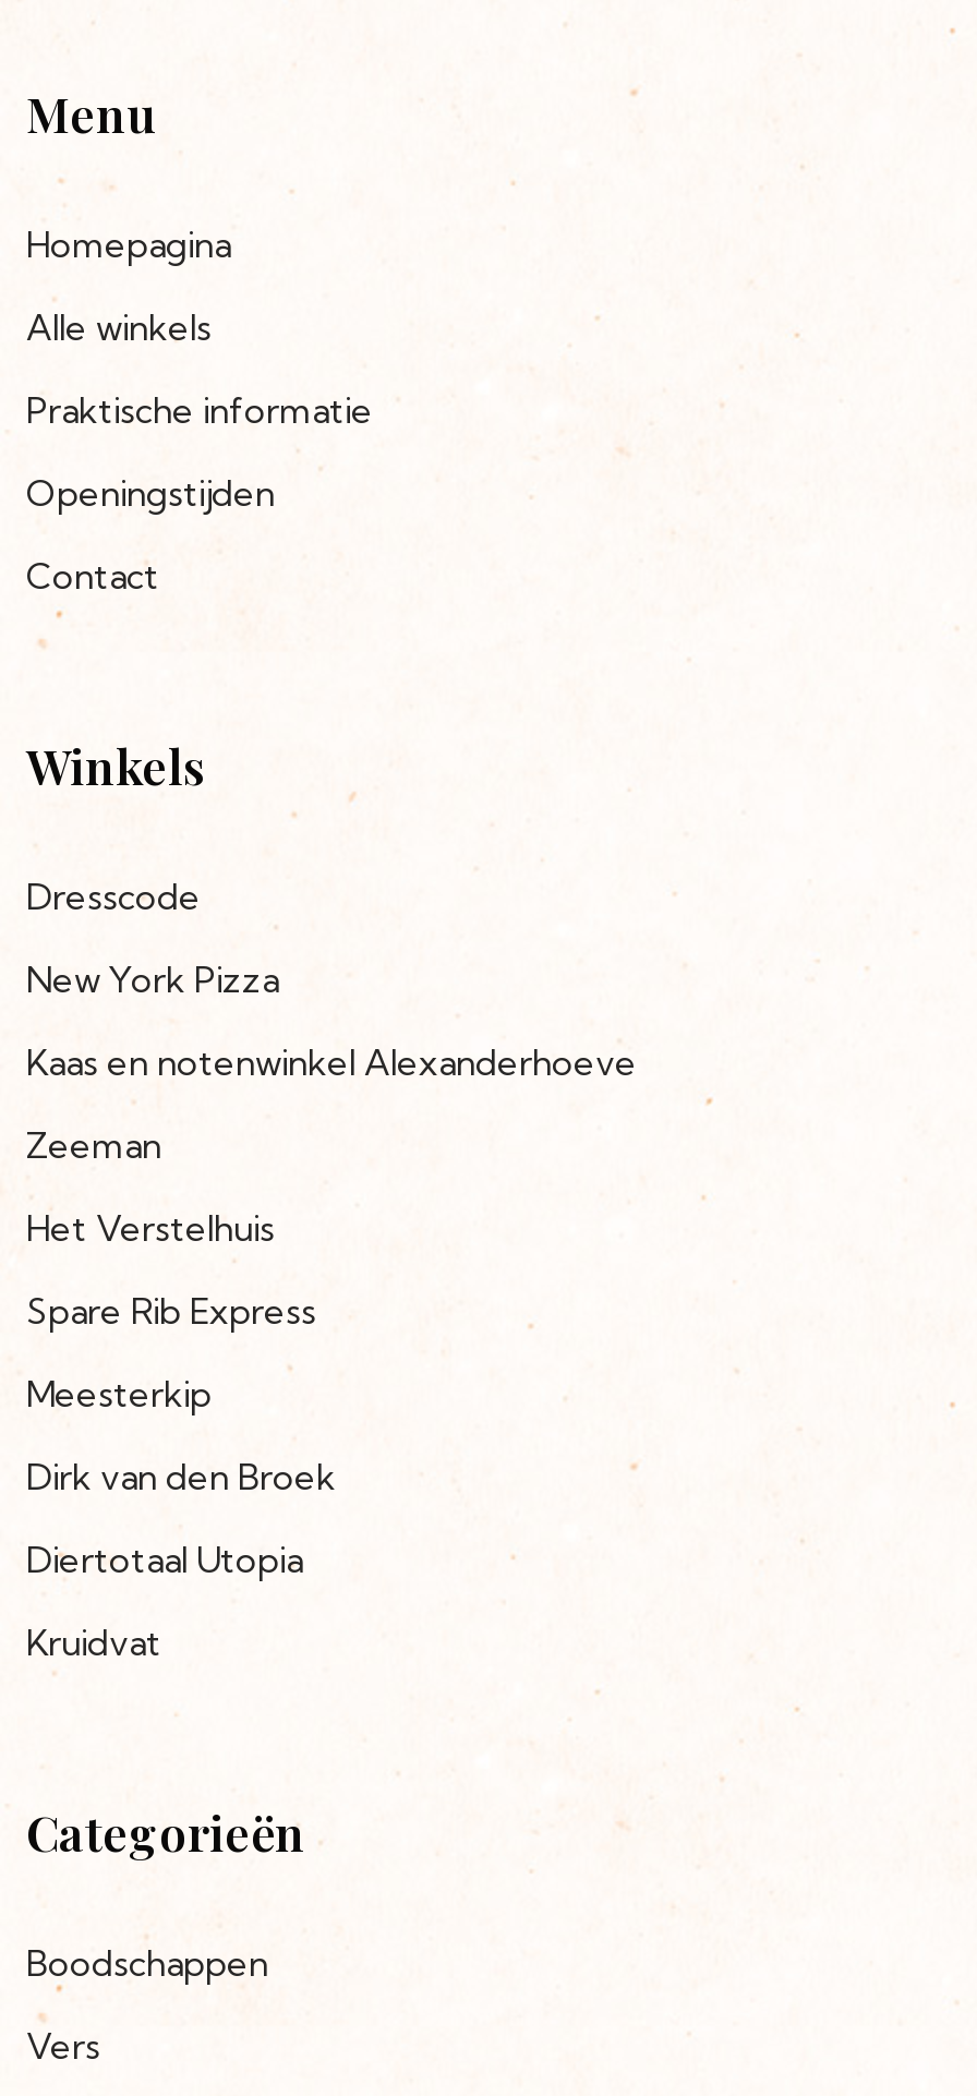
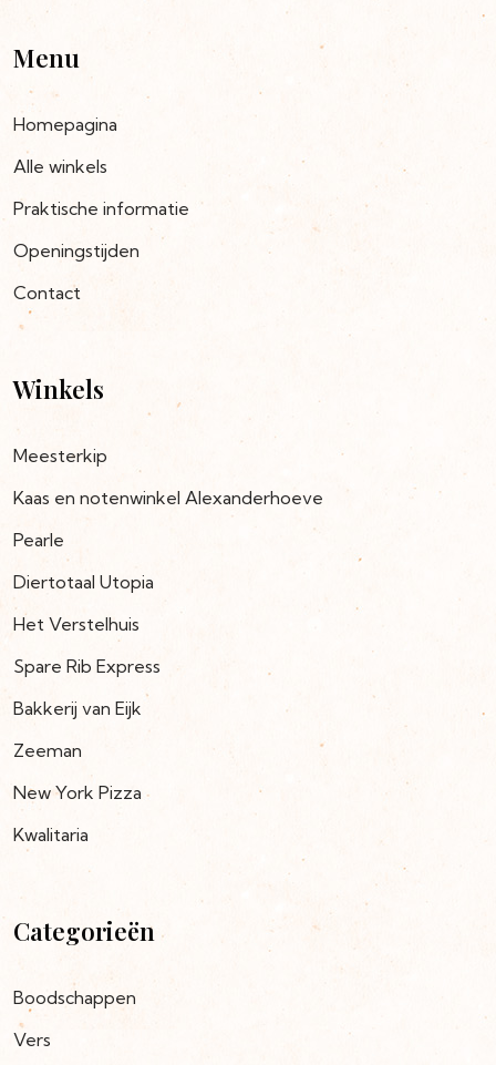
[26,875,201,918] Dresscode -> none
moved [26,958,279,1001] -> [13,781,142,804]: New York Pizza
moved [26,1041,637,1084] -> [13,487,323,509]: Kaas en notenwinkel Alexanderhoeve
none -> [13,529,64,551] Pearle
moved [26,1123,161,1167] -> [13,739,82,761]: Zeeman
none -> [13,697,142,719] Bakkerij van Eijk
moved [26,1372,212,1416] -> [13,445,107,467]: Meesterkip
[26,1455,336,1499] Dirk van den Broek -> none
moved [26,1538,303,1581] -> [13,571,154,593]: Diertotaal Utopia
[26,1621,161,1664] Kruidvat -> [13,824,89,846] Kwalitaria

